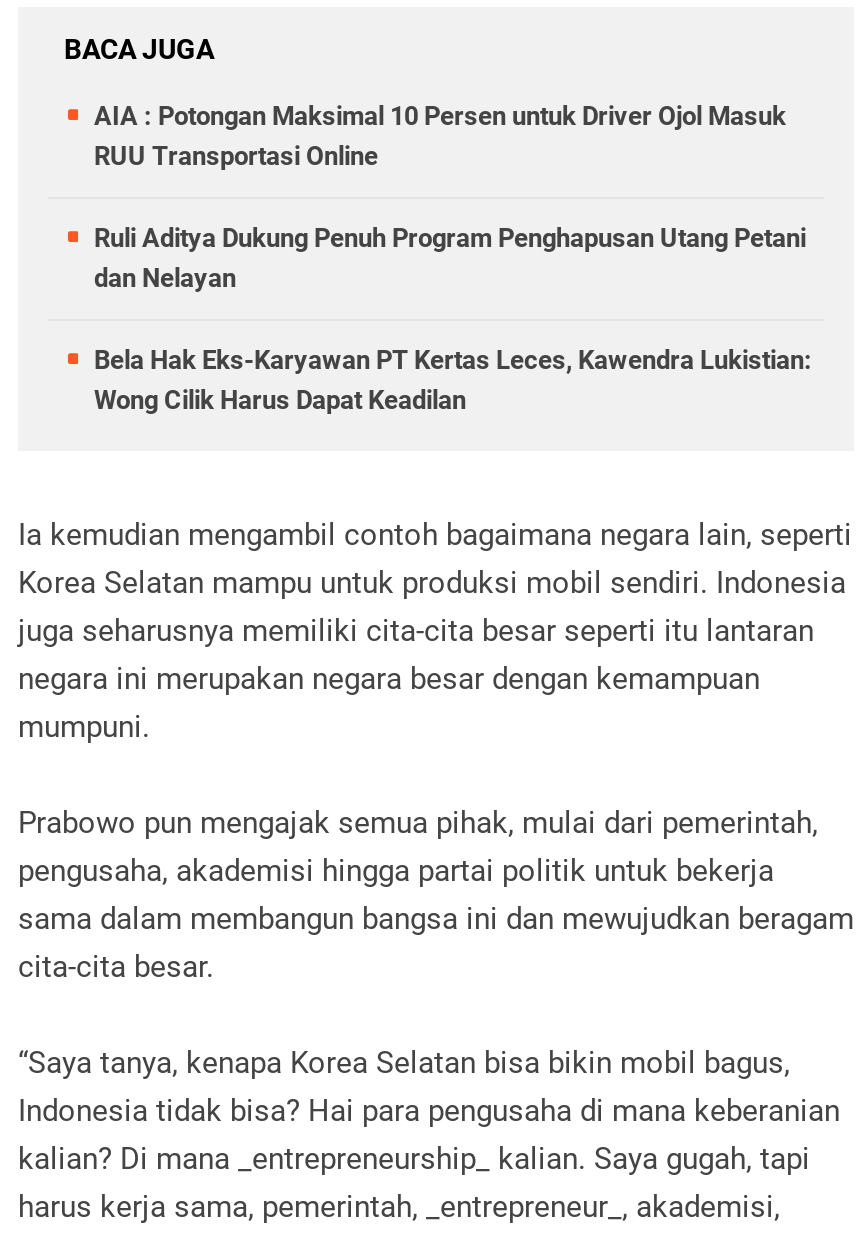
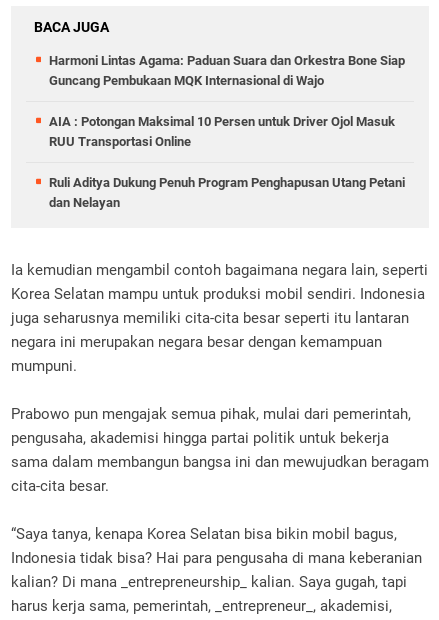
none -> [49,53,405,88] Harmoni Lintas Agama: Paduan Suara dan Orkestra Bone Siap | Guncang Pembukaan MQK Internasional di Wajo
moved [94,102,806,294] -> [49,114,405,210]: AIA : Potongan Maksimal 10 Persen untuk Driver Ojol Masuk | RUU Transportasi Online | Ruli Aditya Dukung Penuh Program Penghapusan Utang Petani | dan Nelayan
[94,346,812,416] Bela Hak Eks-Karyawan PT Kertas Leces, Kawendra Lukistian: | Wong Cilik Harus Dapat Keadilan -> none

